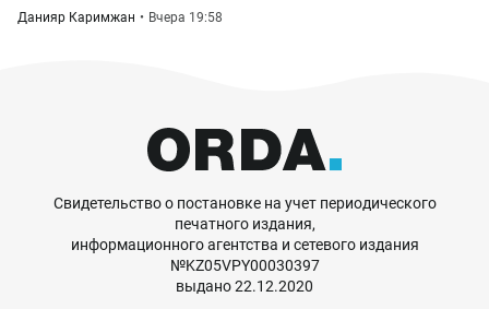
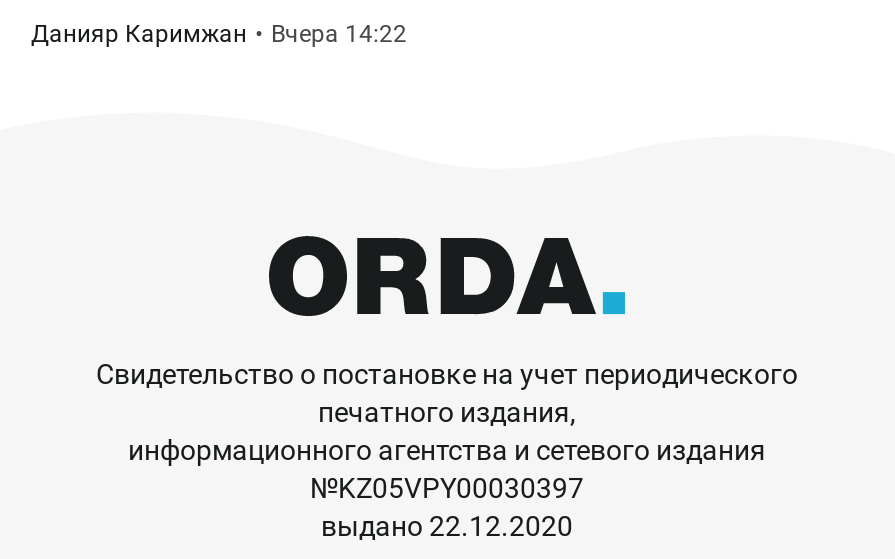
[17,10,223,25] Данияр Каримжан Вчера 19:58 -> [31,20,407,48] Данияр Каримжан Вчера 14:22

